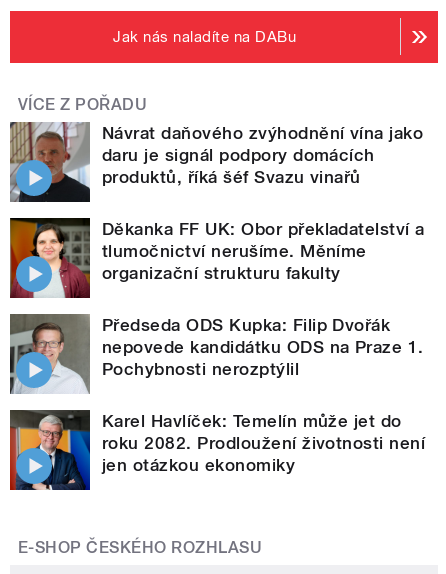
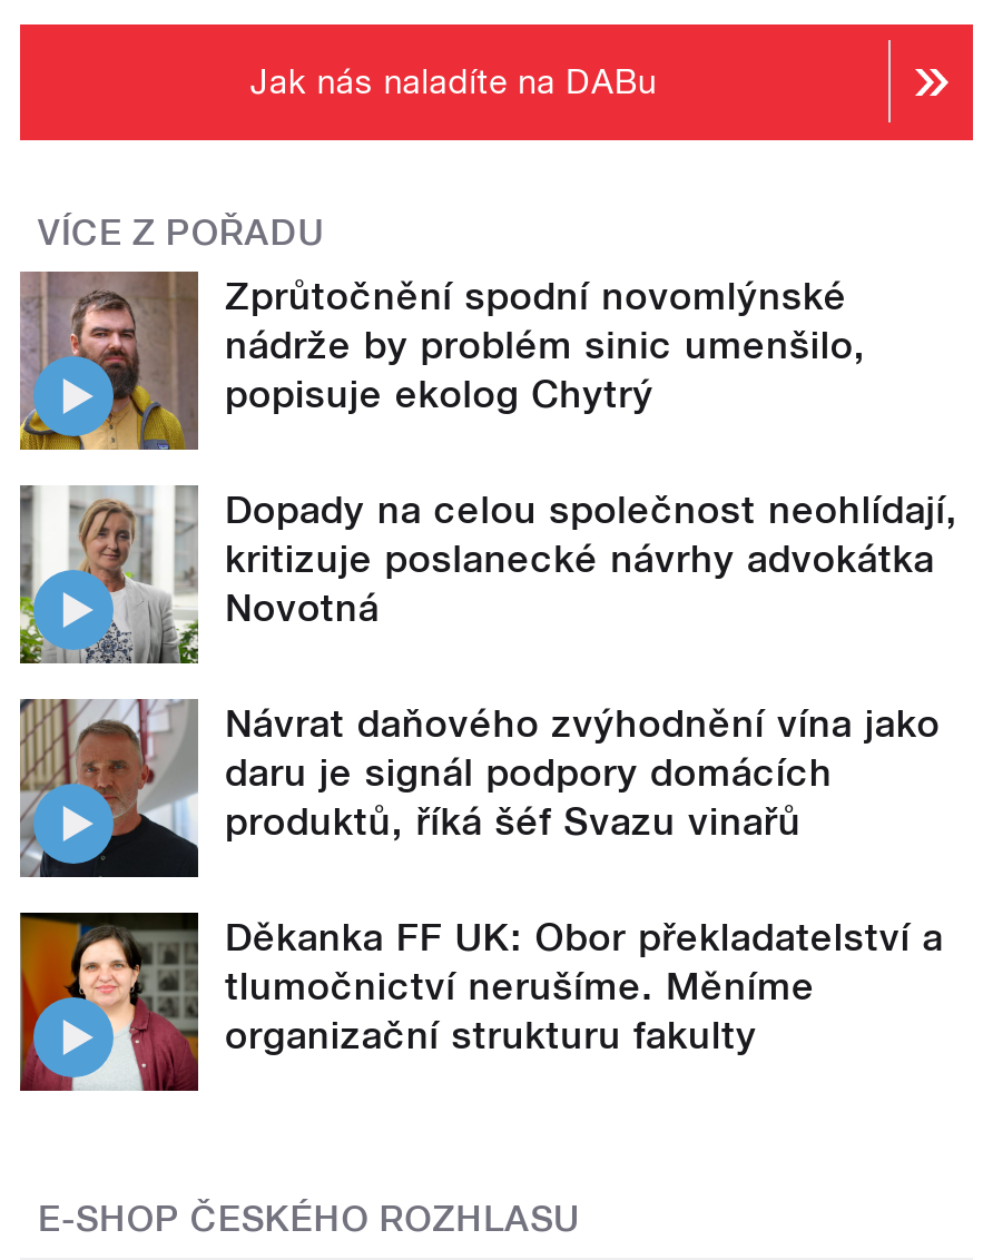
none -> [18,269,958,630] [image] | Zprůtočnění spodní novomlýnské | nádrže by problém sinic umenšilo, | popisuje ekolog Chytrý | Dopady na celou společnost neohlídají, | kritizuje poslanecké návrhy advokátka | Novotná
none -> [20,483,200,666] [image]
moved [8,120,425,283] -> [16,695,944,1057]: [image] | Návrat daňového zvýhodnění vína jako | daru je signál podpory domácích | produktů, říká šéf Svazu vinařů | Děkanka FF UK: Obor překladatelství a | tlumočnictví nerušíme. Měníme | organizační strukturu fakulty
[10,313,425,475] [image] | Předseda ODS Kupka: Filip Dvořák | nepovede kandidátku ODS na Praze 1. | Pochybnosti nerozptýlil | Karel Havlíček: Temelín může jet do | roku 2082. Prodloužení životnosti není | jen otázkou ekonomiky -> none
[10,410,91,491] [image] -> none

